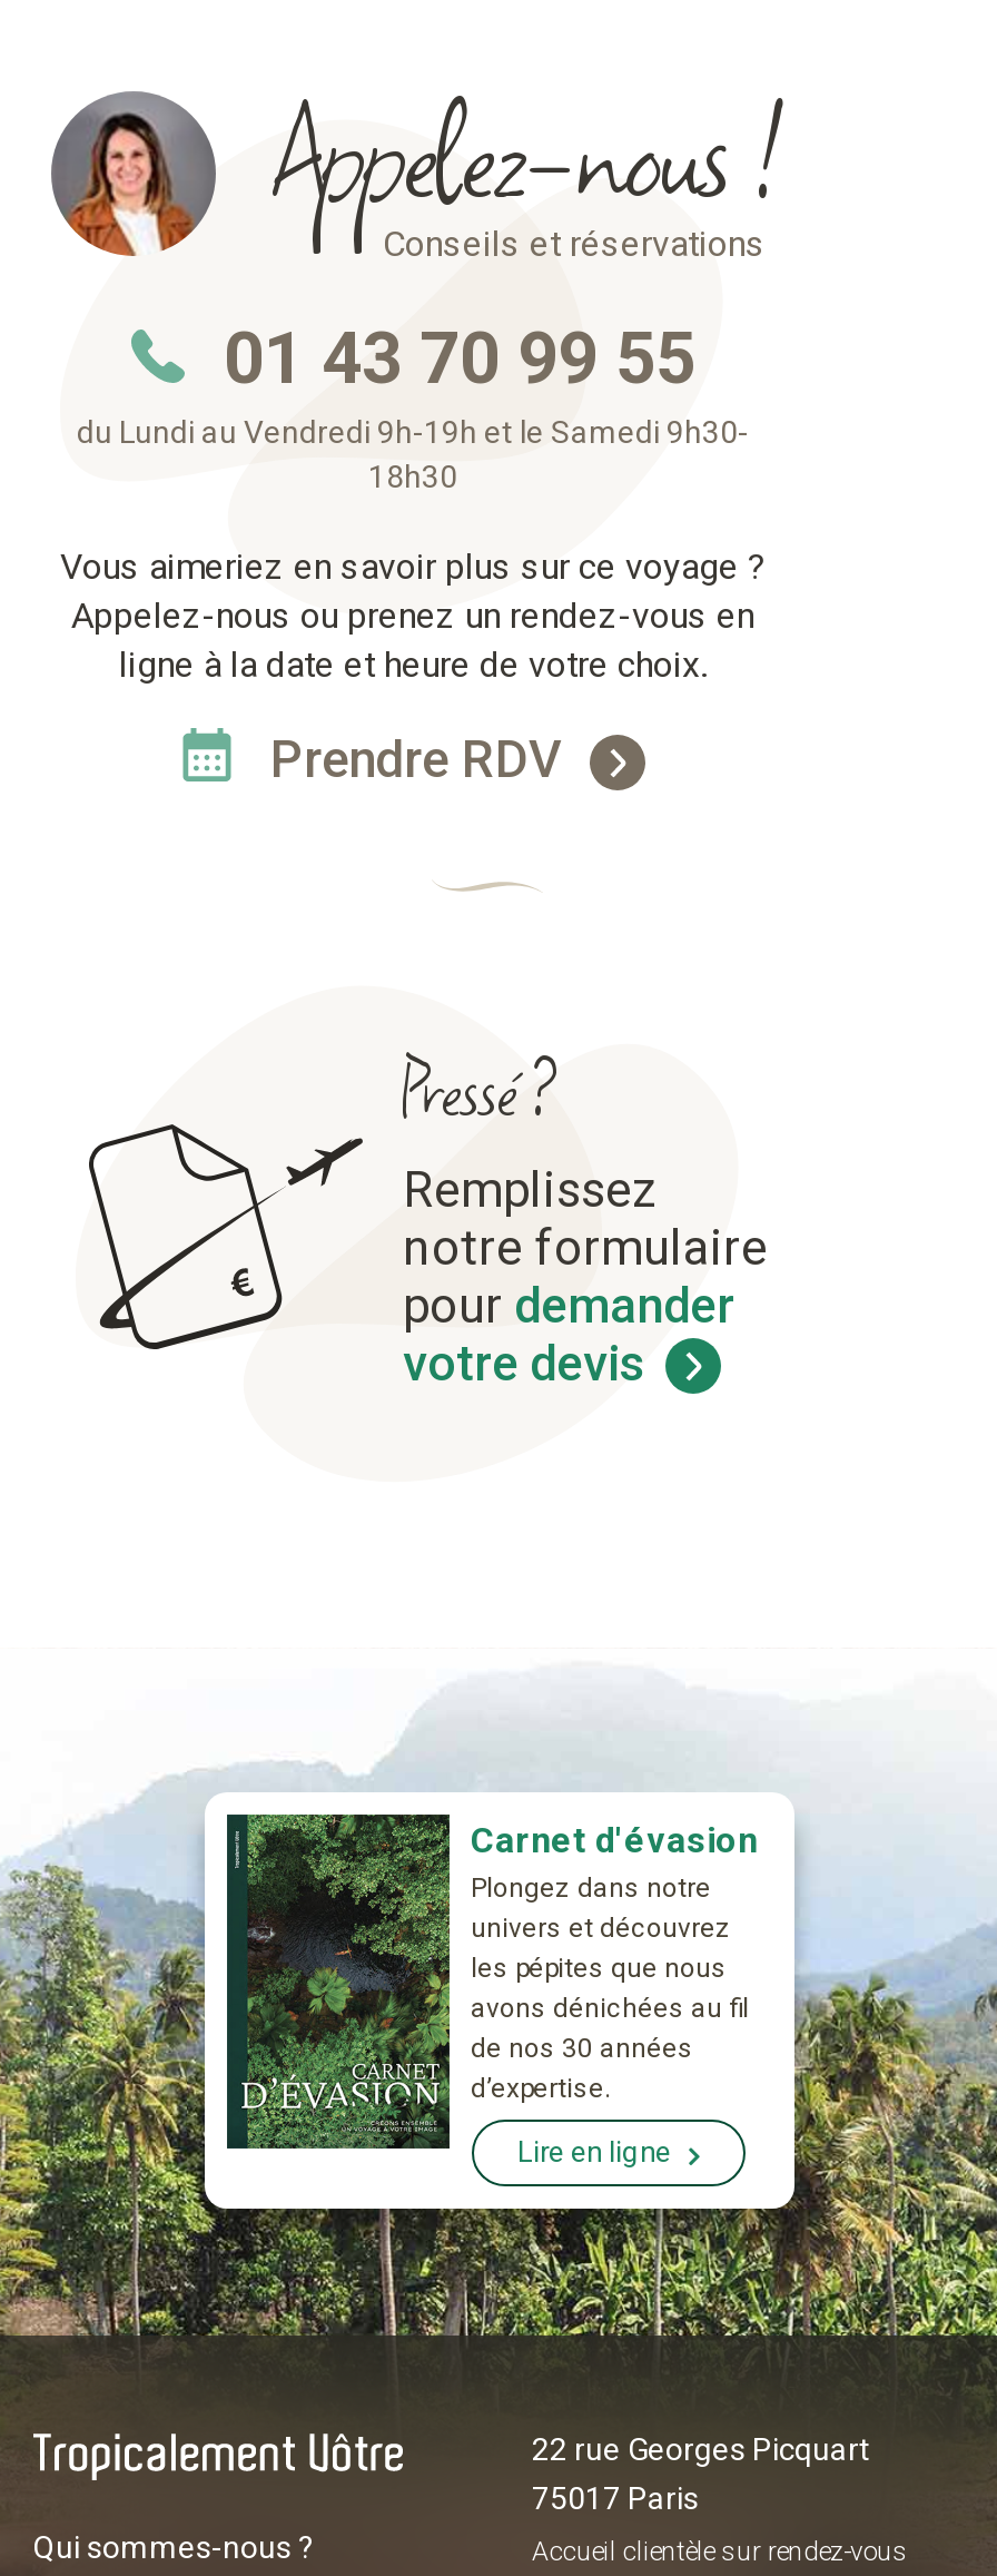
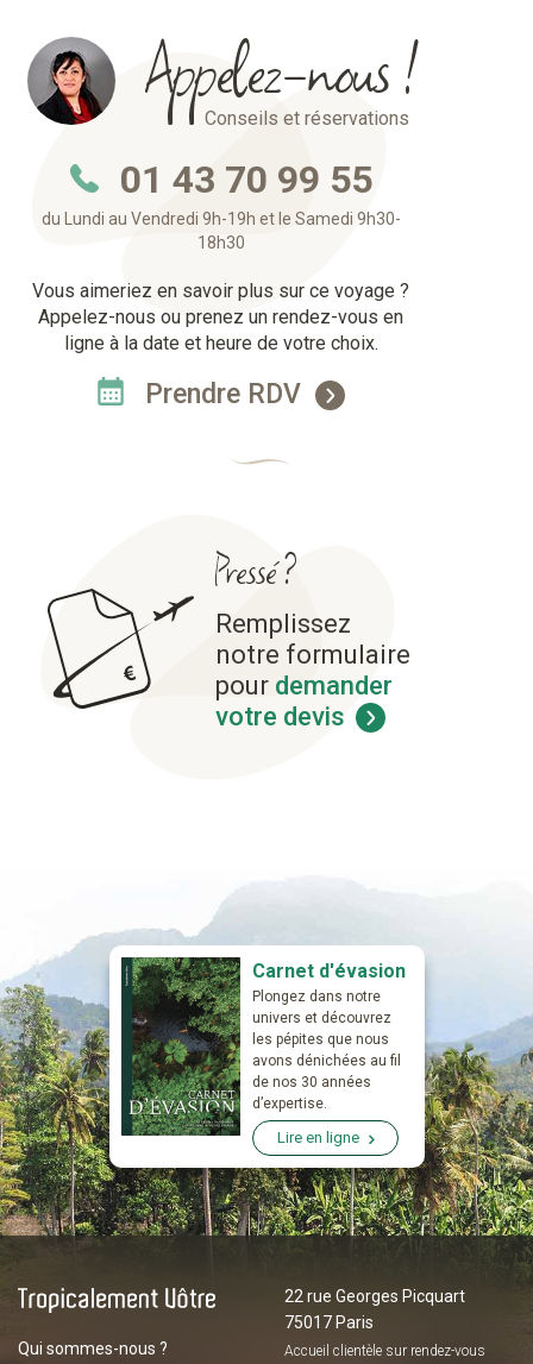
[58,109,200,258] [image] -> [32,48,105,126] [image]

